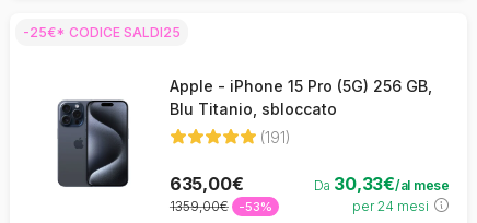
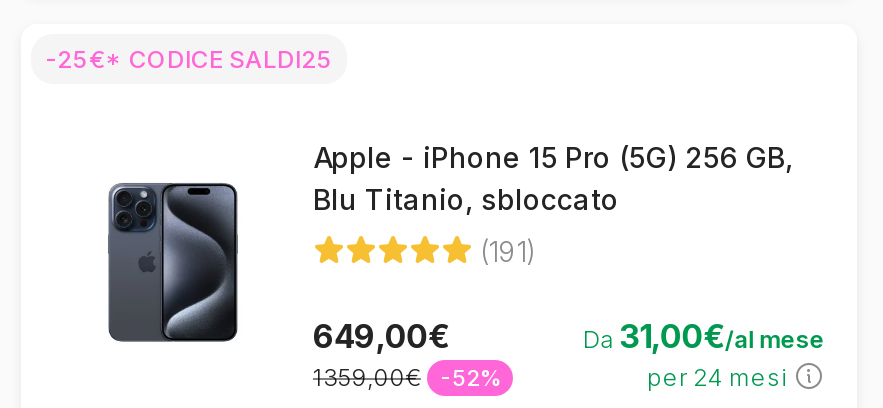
[170,173,243,195] 635,00€ -> [313,316,450,356] 649,00€
[314,173,450,195] Da 30,33€/al mese -> [583,316,825,356] Da 31,00€/al mese
[239,199,273,214] -53% -> [440,364,502,392] -52%

